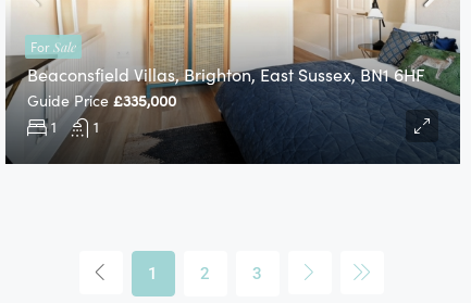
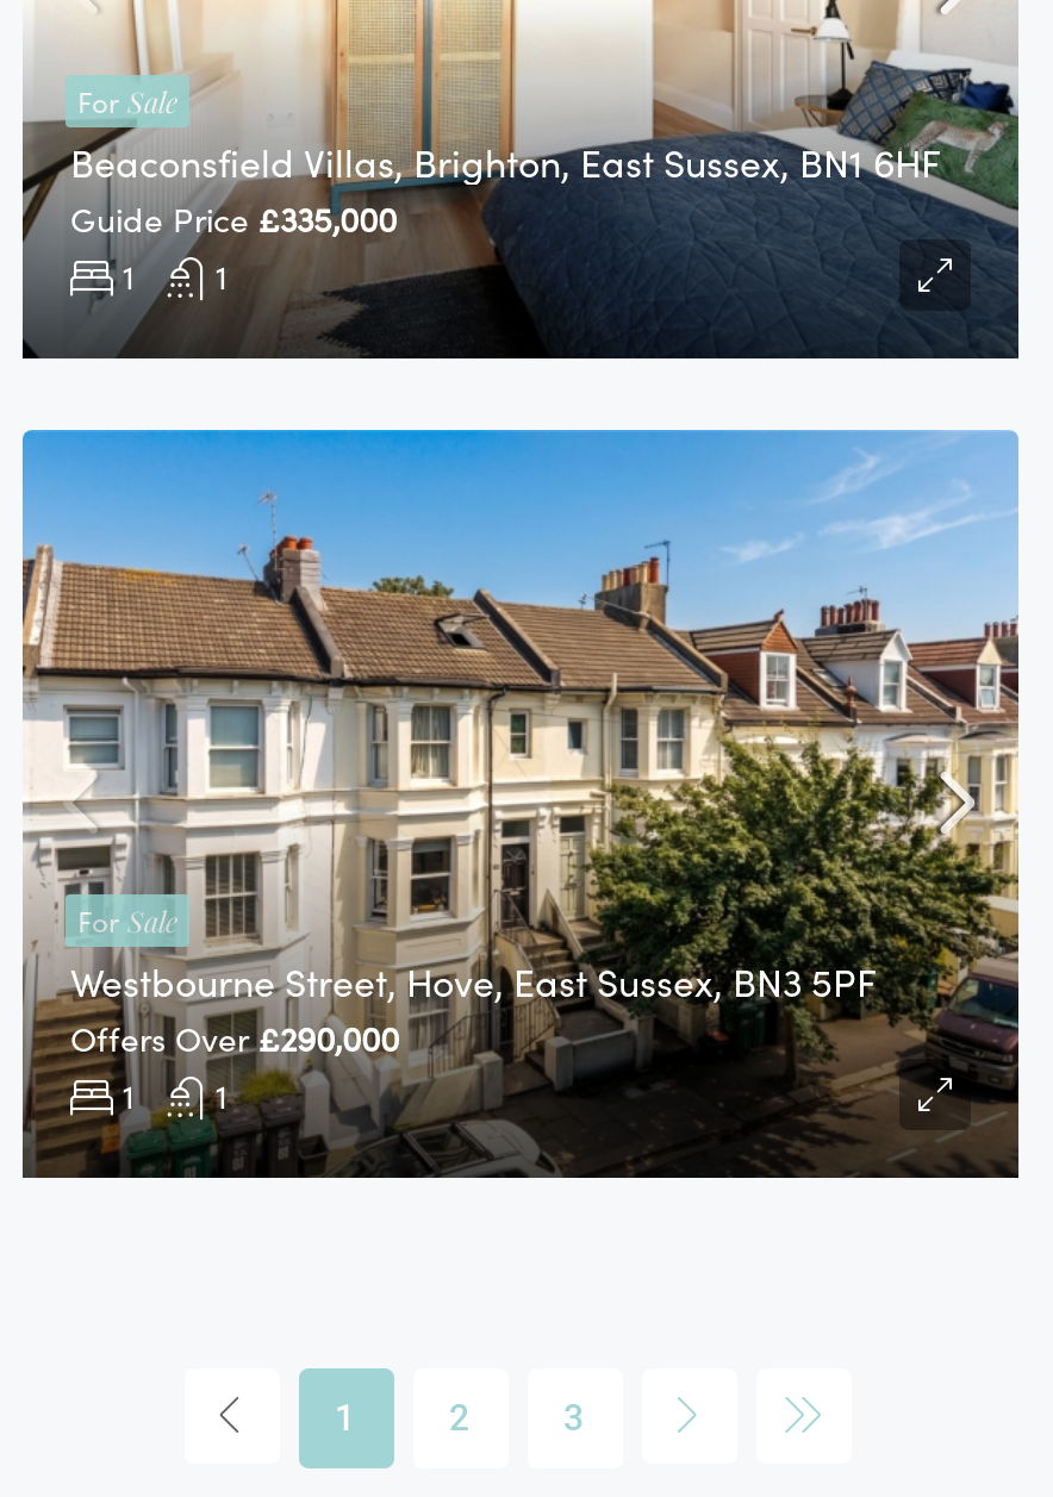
none -> [20,426,1021,1179] [image] | Westbourne Street, Hove, East Sussex, BN3 5PF | 1 | 1
none -> [70,1015,399,1060] Offers Over £290,000
none -> [77,900,177,938] For Sale

